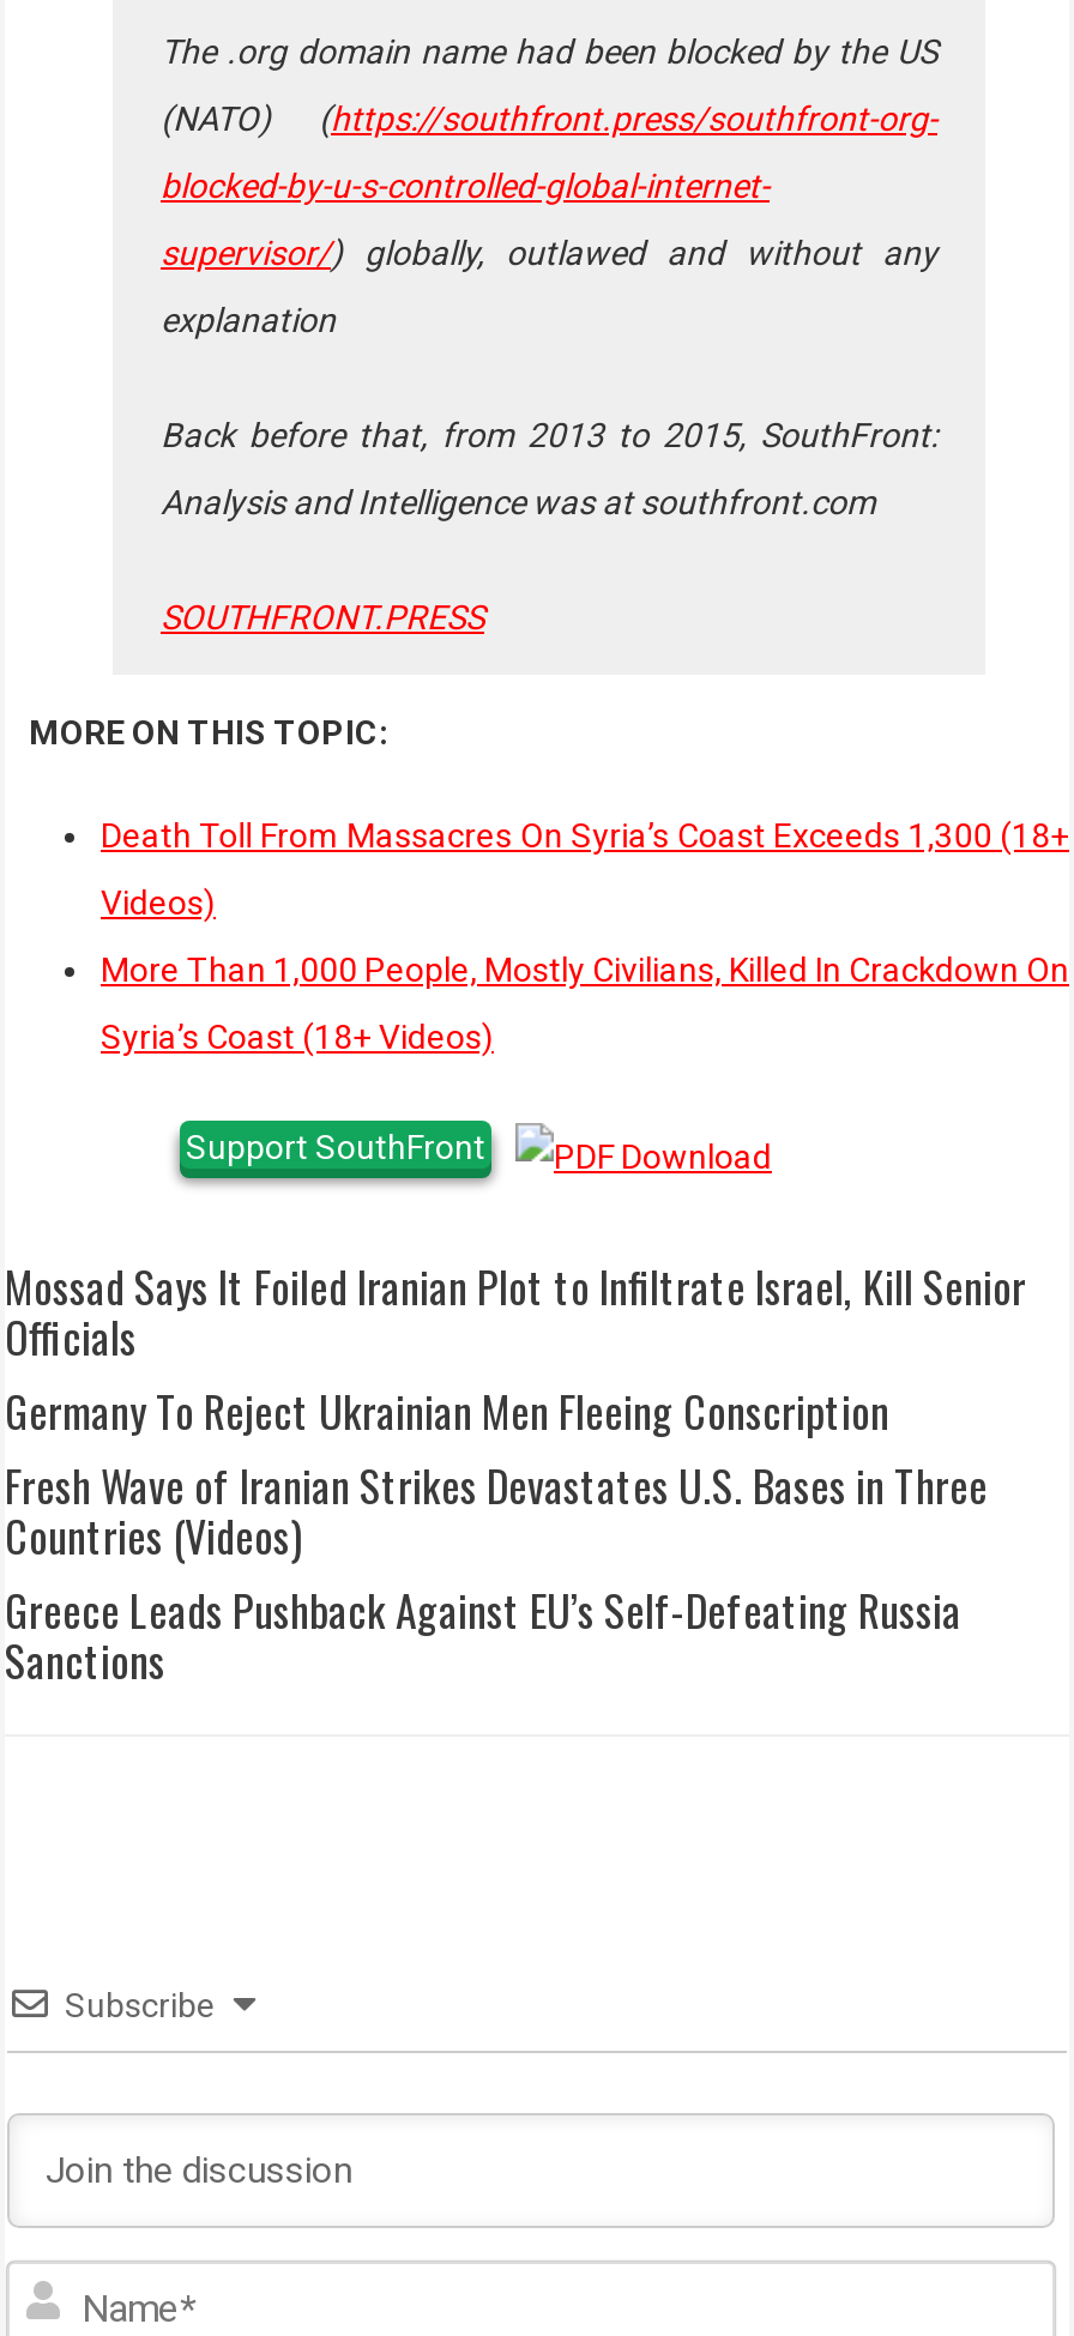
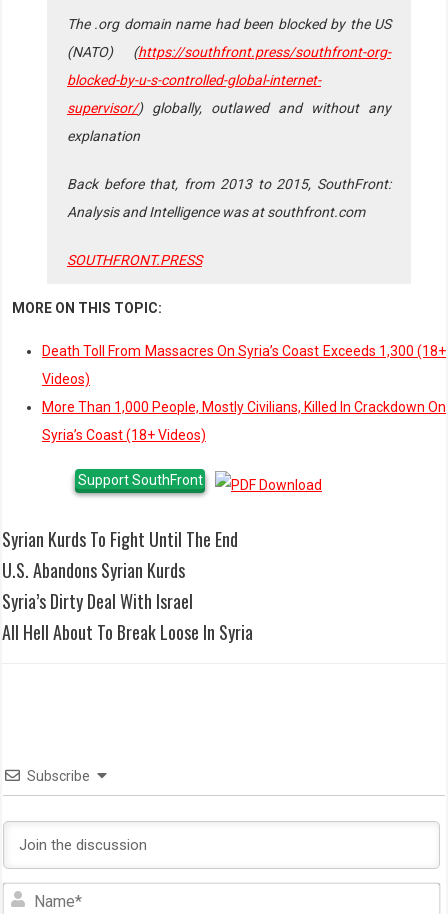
[5,1255,1026,1691] Mossad Says It Foiled Iranian Plot to Infiltrate Israel, Kill Senior | Officials | Germany To Reject Ukrainian Men Fleeing Conscription | Fresh Wave of Iranian Strikes Devastates U.S. Bases in Three | Countries (Videos) | Greece Leads Pushback Against EU’s Self-Defeating Russia | Sanctions -> [2,525,253,644] Syrian Kurds To Fight Until The End | U.S. Abandons Syrian Kurds | Syria’s Dirty Deal With Israel | All Hell About To Break Loose In Syria

